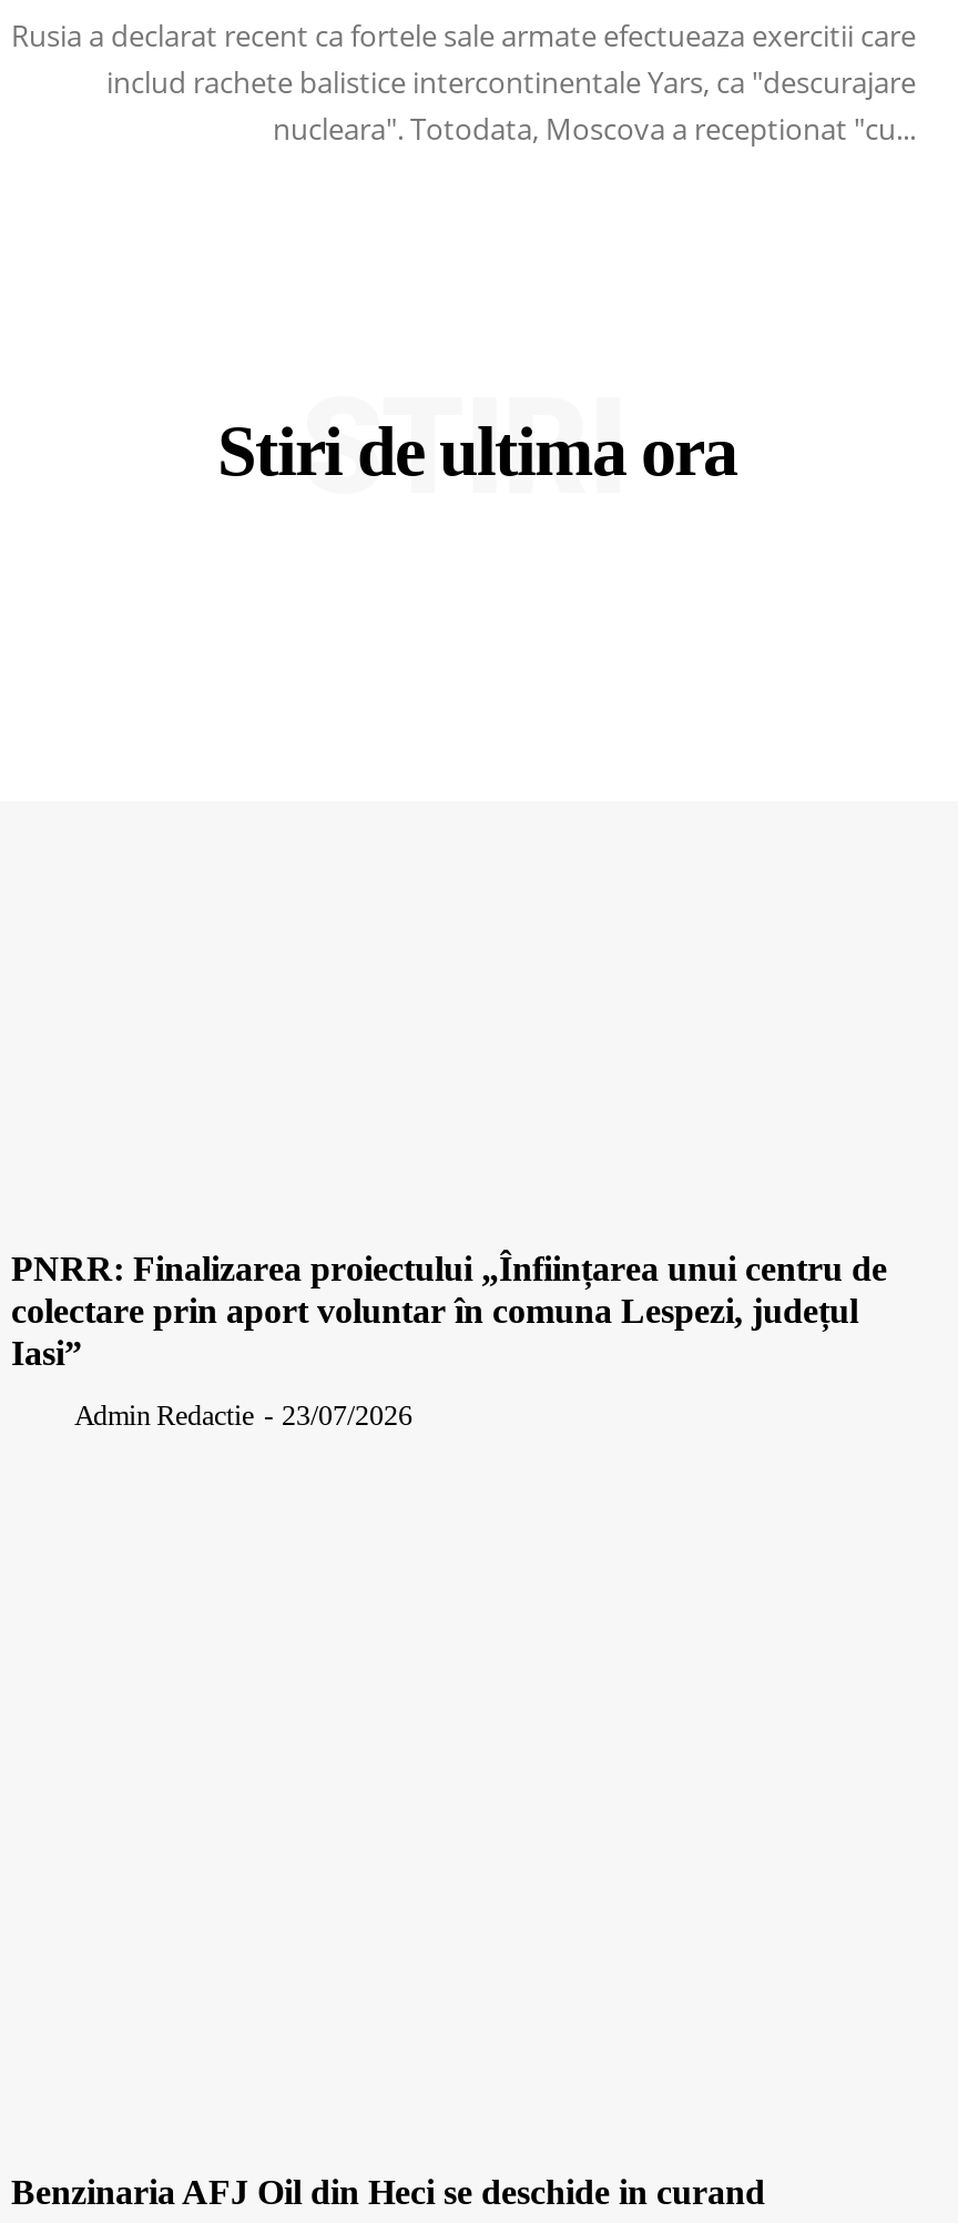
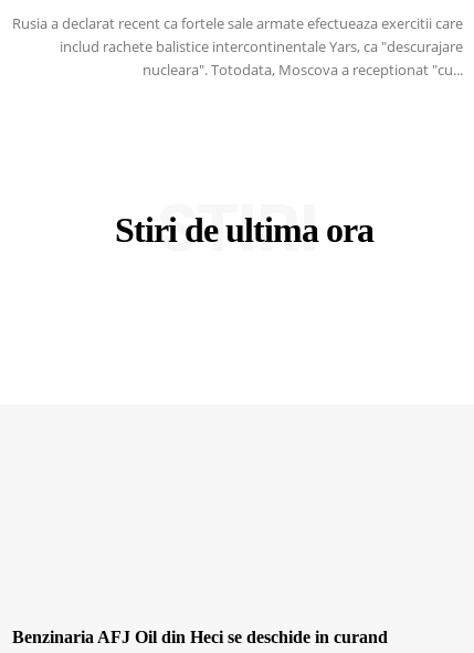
[11,1249,887,1431] PNRR: Finalizarea proiectului „Înființarea unui centru de | colectare prin aport voluntar în comuna Lespezi, județul | Iasi” | Admin Redactie - 23/07/2026 -> none

